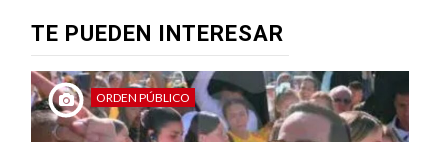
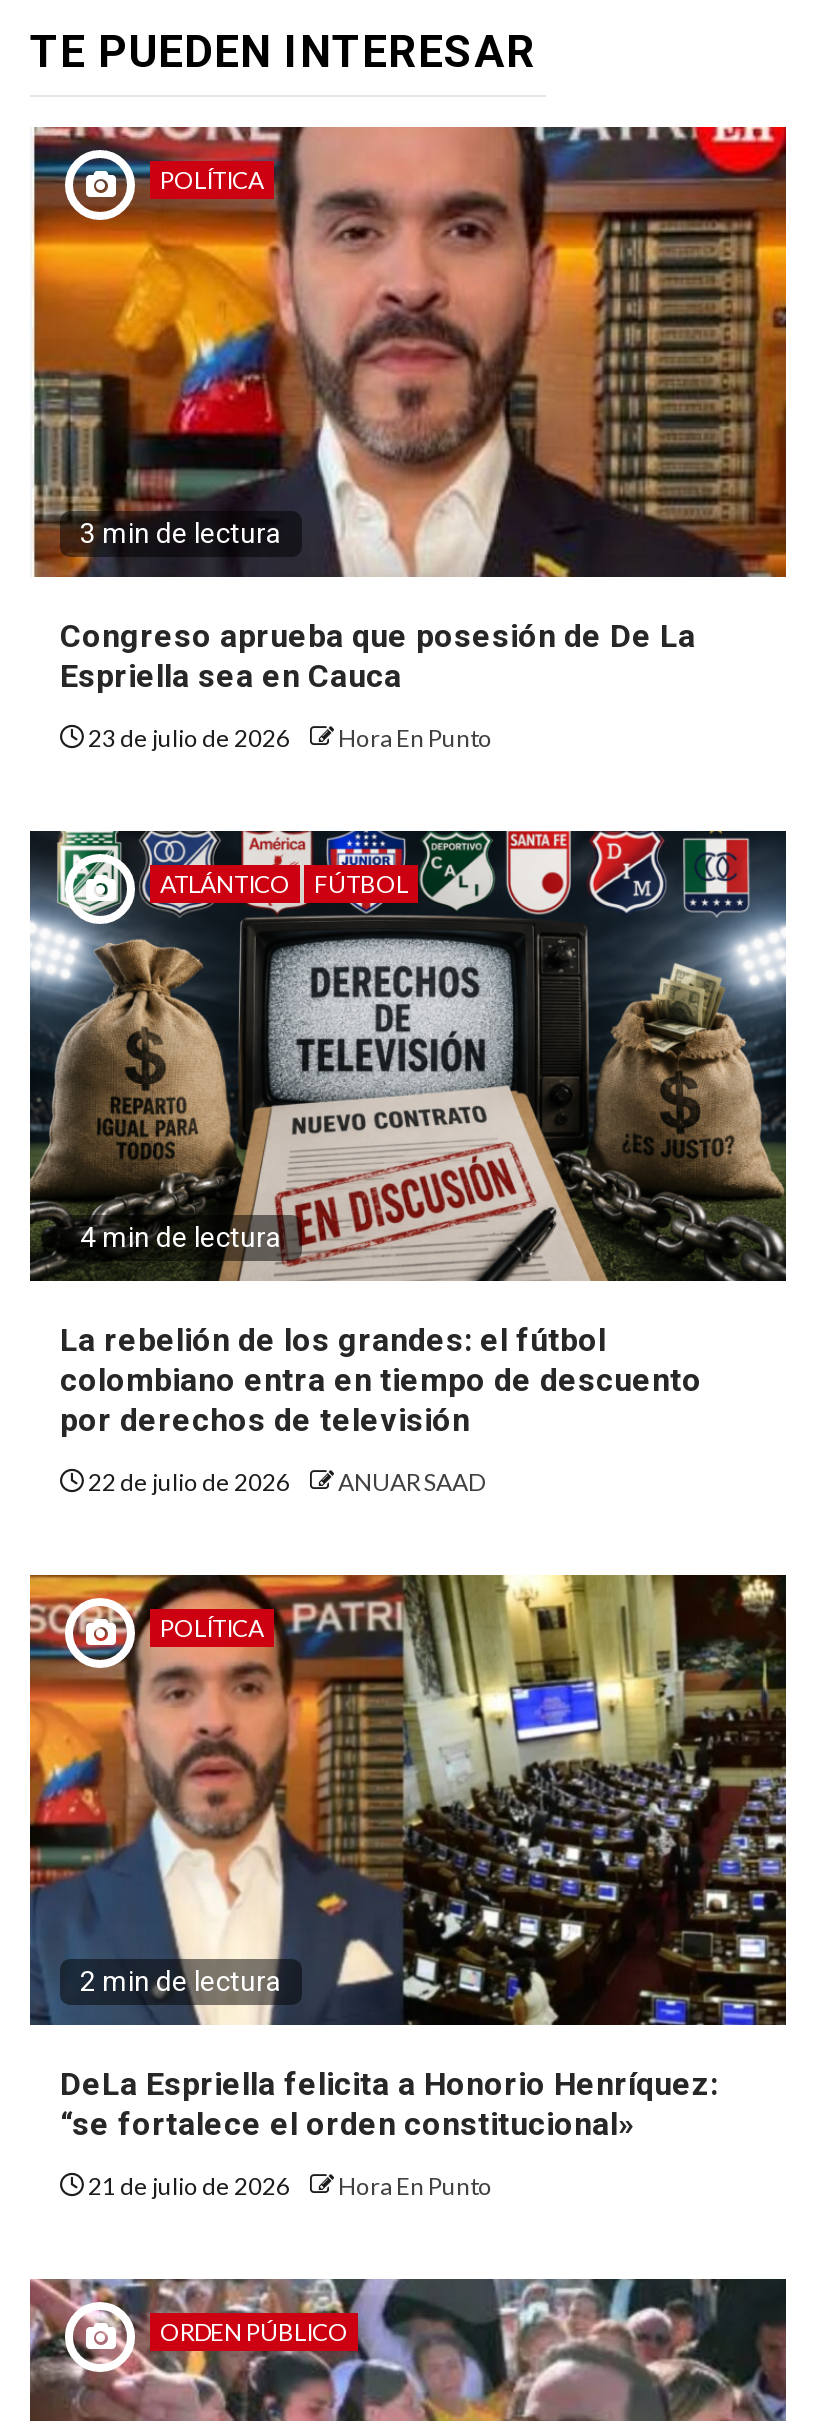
none -> [28,829,788,1283] [image] | ATLÁNTICO | FÚTBOL
none -> [28,1573,788,2027] [image] | POLÍTICA
none -> [32,125,788,579] [image] | POLÍTICA
none -> [60,516,696,752] 3 min de lectura | Congreso aprueba que posesión de De La | Espriella sea en Cauca | 23 de julio de 2026 | Hora En Punto
none -> [60,1220,702,1496] 4 min de lectura | La rebelión de los grandes: el fútbol | colombiano entra en tiempo de descuento | por derechos de televisión | 22 de julio de 2026 | ANUAR SAAD
none -> [60,1964,718,2200] 2 min de lectura | DeLa Espriella felicita a Honorio Henríquez: | “se fortalece el orden constitucional» | 21 de julio de 2026 | Hora En Punto

